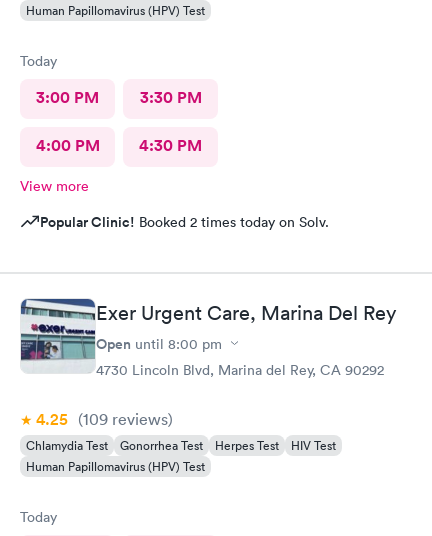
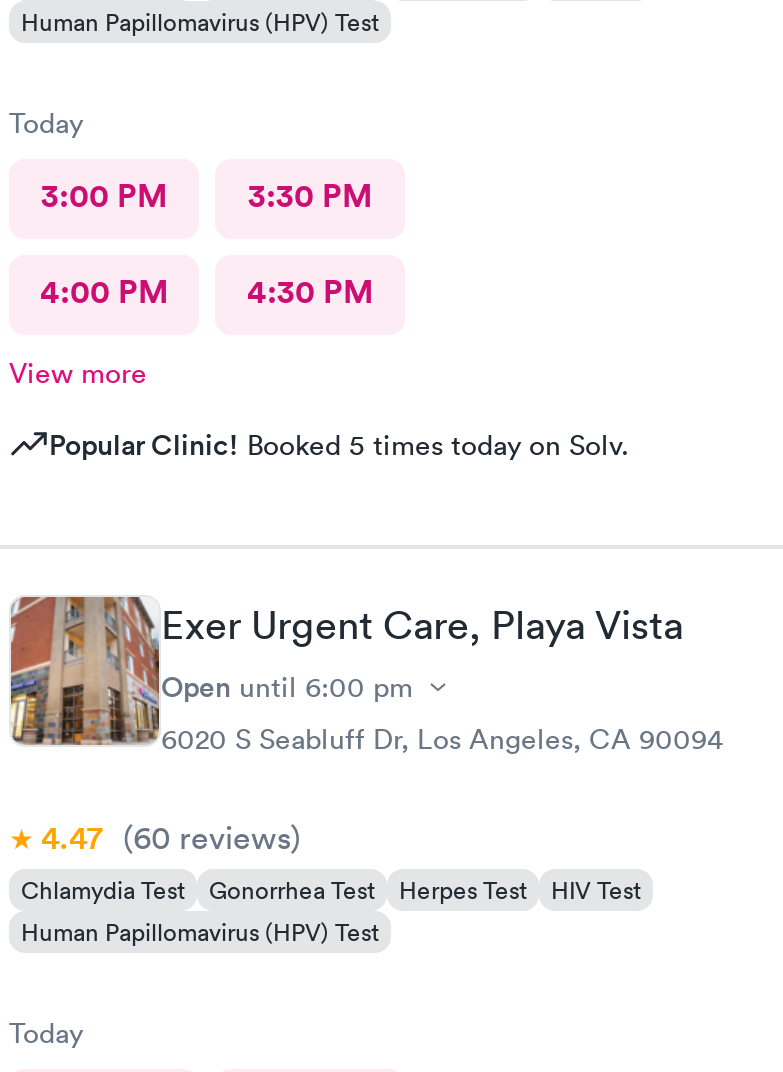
[40,212,329,232] Popular Clinic! Booked 2 times today on Solv. -> [49,424,629,464] Popular Clinic! Booked 5 times today on Solv.
[20,298,396,378] [image] | Exer Urgent Care, Marina Del Rey | Open until 8:00 pm | 4730 Lincoln Blvd, Marina del Rey, CA 90292 -> [9,594,723,757] [image] | Exer Urgent Care, Playa Vista | Open until 6:00 pm | 6020 S Seabluff Dr, Los Angeles, CA 90094
[36,408,173,429] 4.25 (109 reviews) -> [41,817,301,859] 4.47 (60 reviews)

